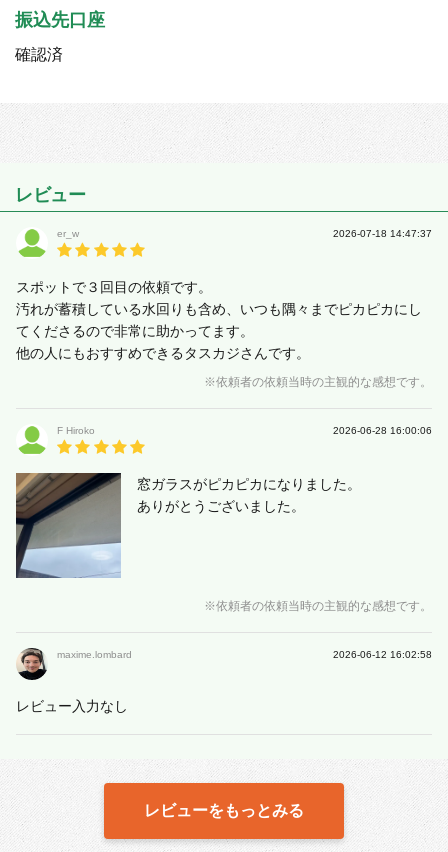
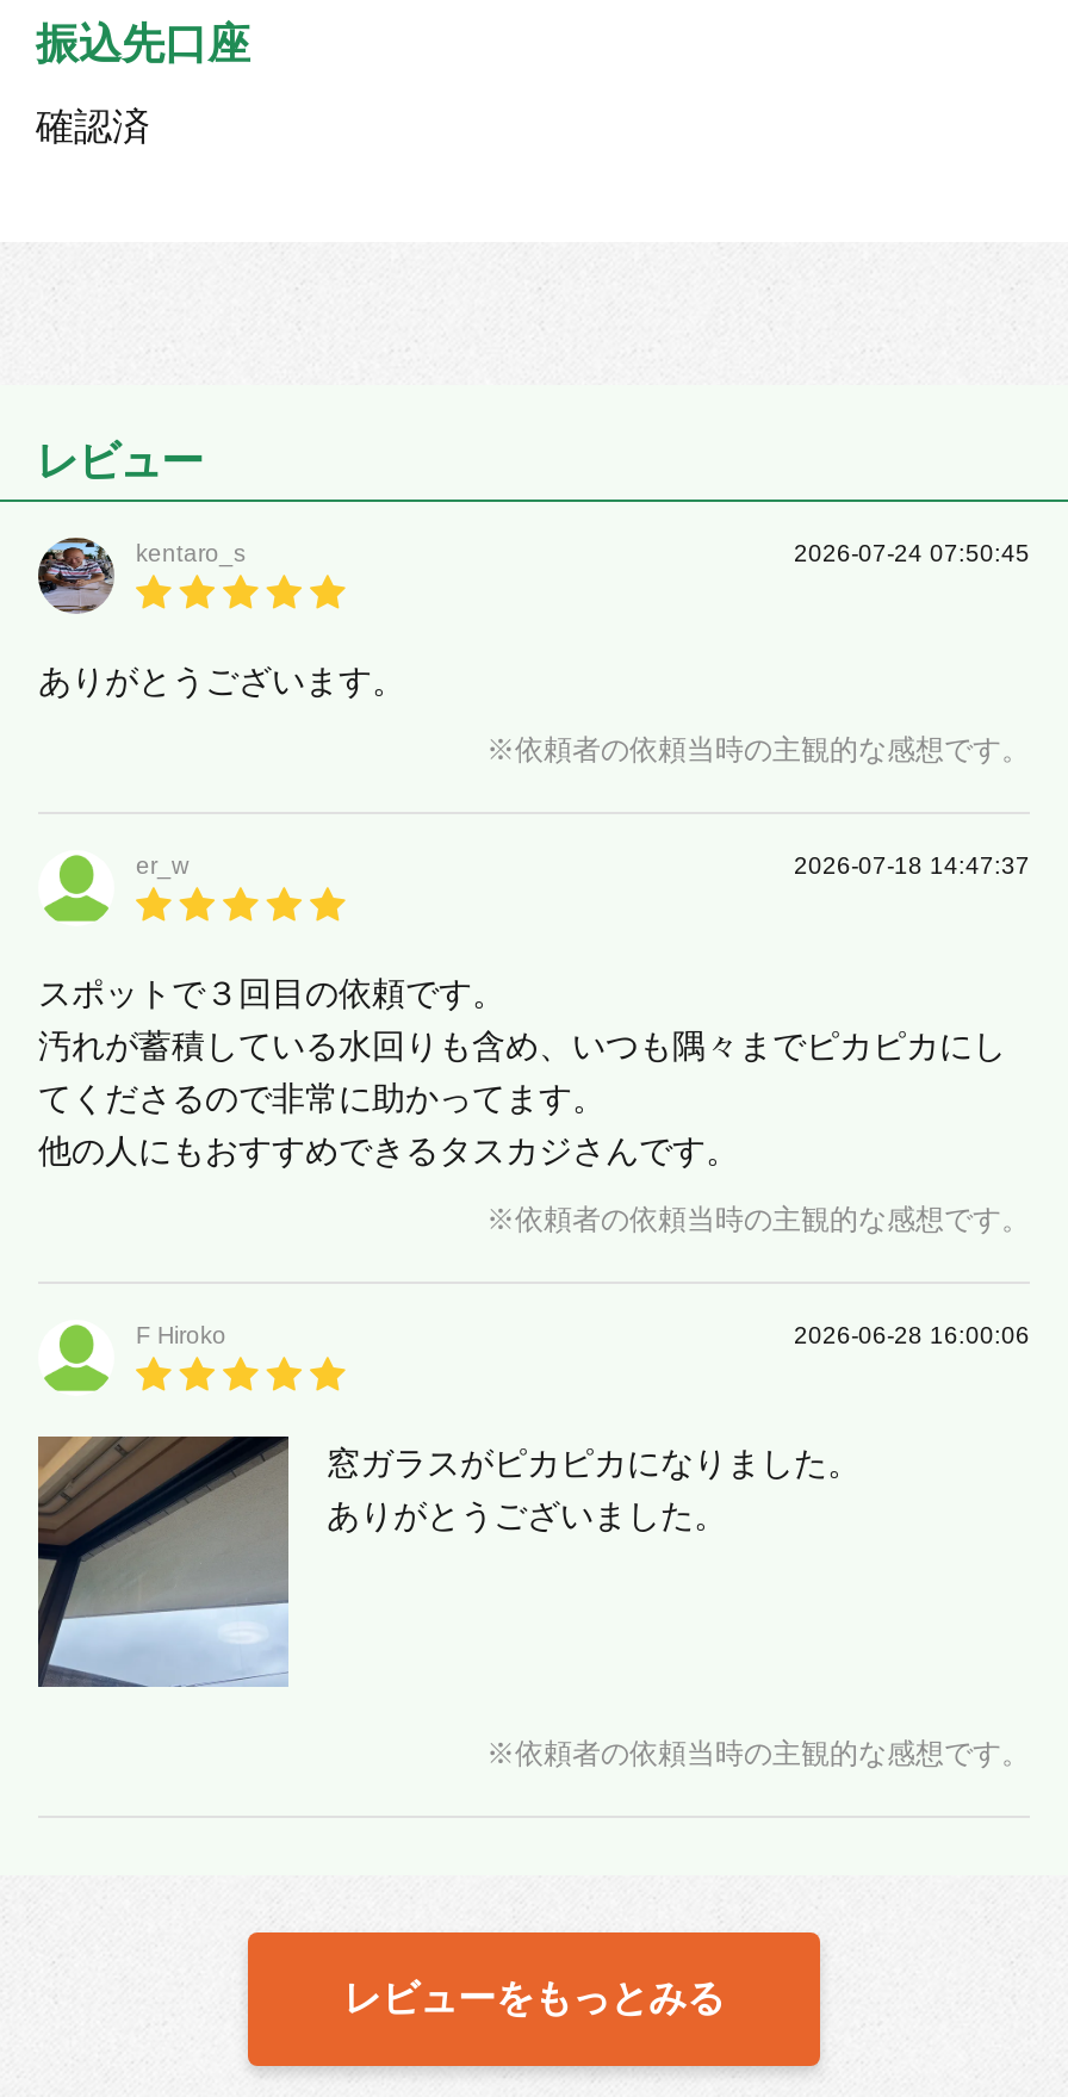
none -> [36,535,1030,765] [image] | kentaro_s | 2026-07-24 07:50:45 | ありがとうございます。 | ※依頼者の依頼当時の主観的な感想です。
moved [14,227,432,612] -> [33,851,1030,1769]: [image] | er_w | 2026-07-18 14:47:37 | ... | ありがとうございました。 | ※依頼者の依頼当時の主観的な感想です。
[16,647,432,713] [image] | maxime.lombard | 2026-06-12 16:02:58 | レビュー入力なし -> none

